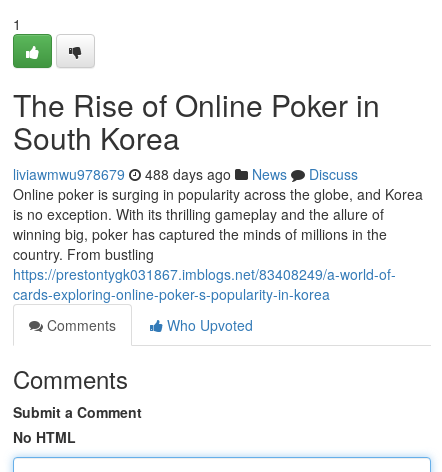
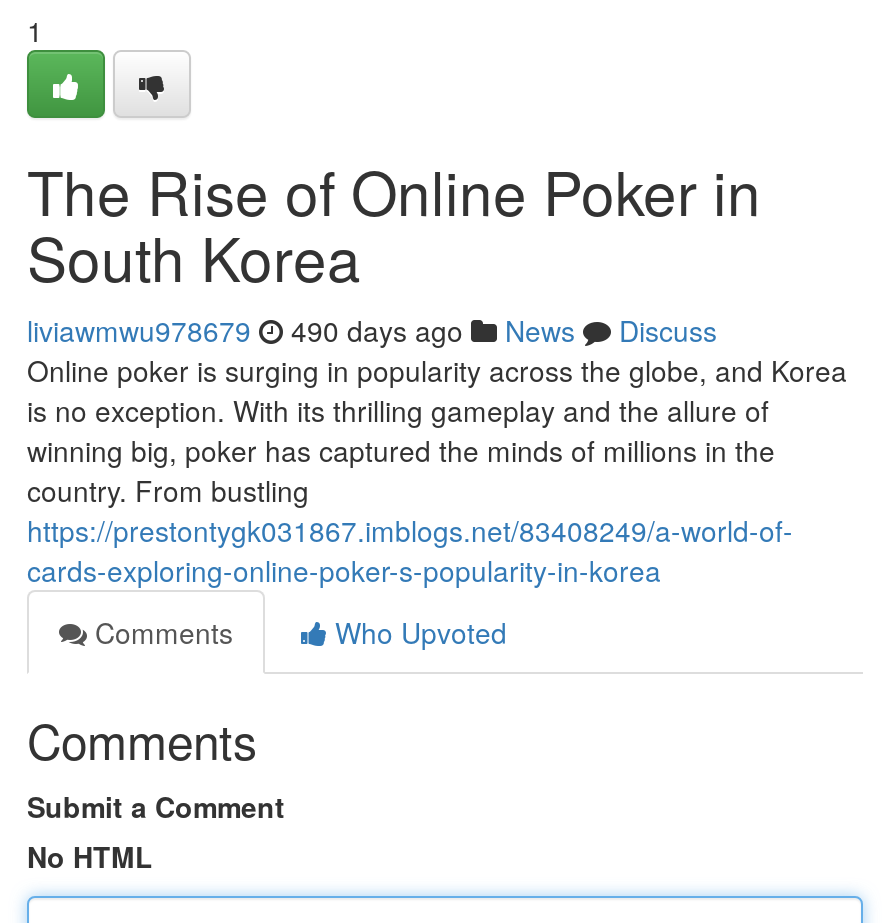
[13,164,358,184] liviawmwu978679 488 days ago News Discuss -> [27,310,717,350] liviawmwu978679 490 days ago News Discuss

